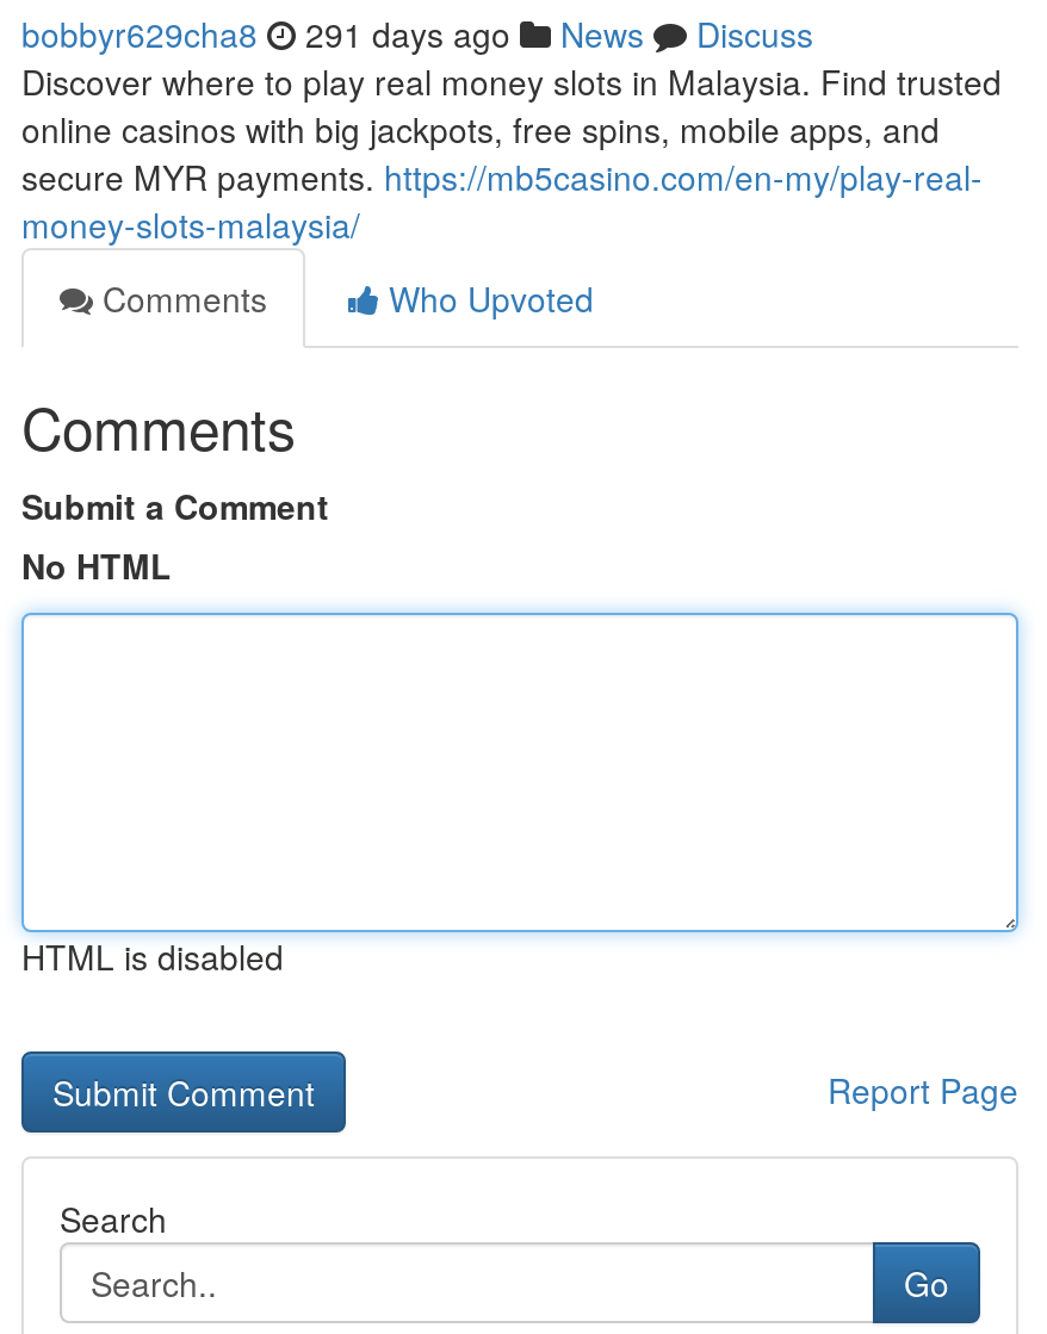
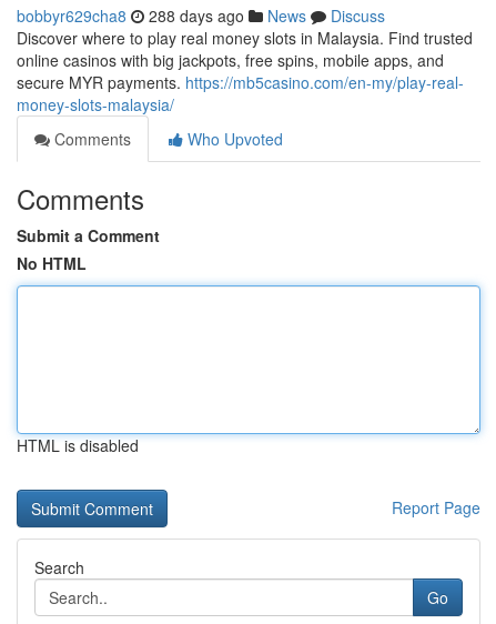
[21,10,813,57] bobbyr629cha8 291 days ago News Discuss -> [17,4,385,27] bobbyr629cha8 288 days ago News Discuss

